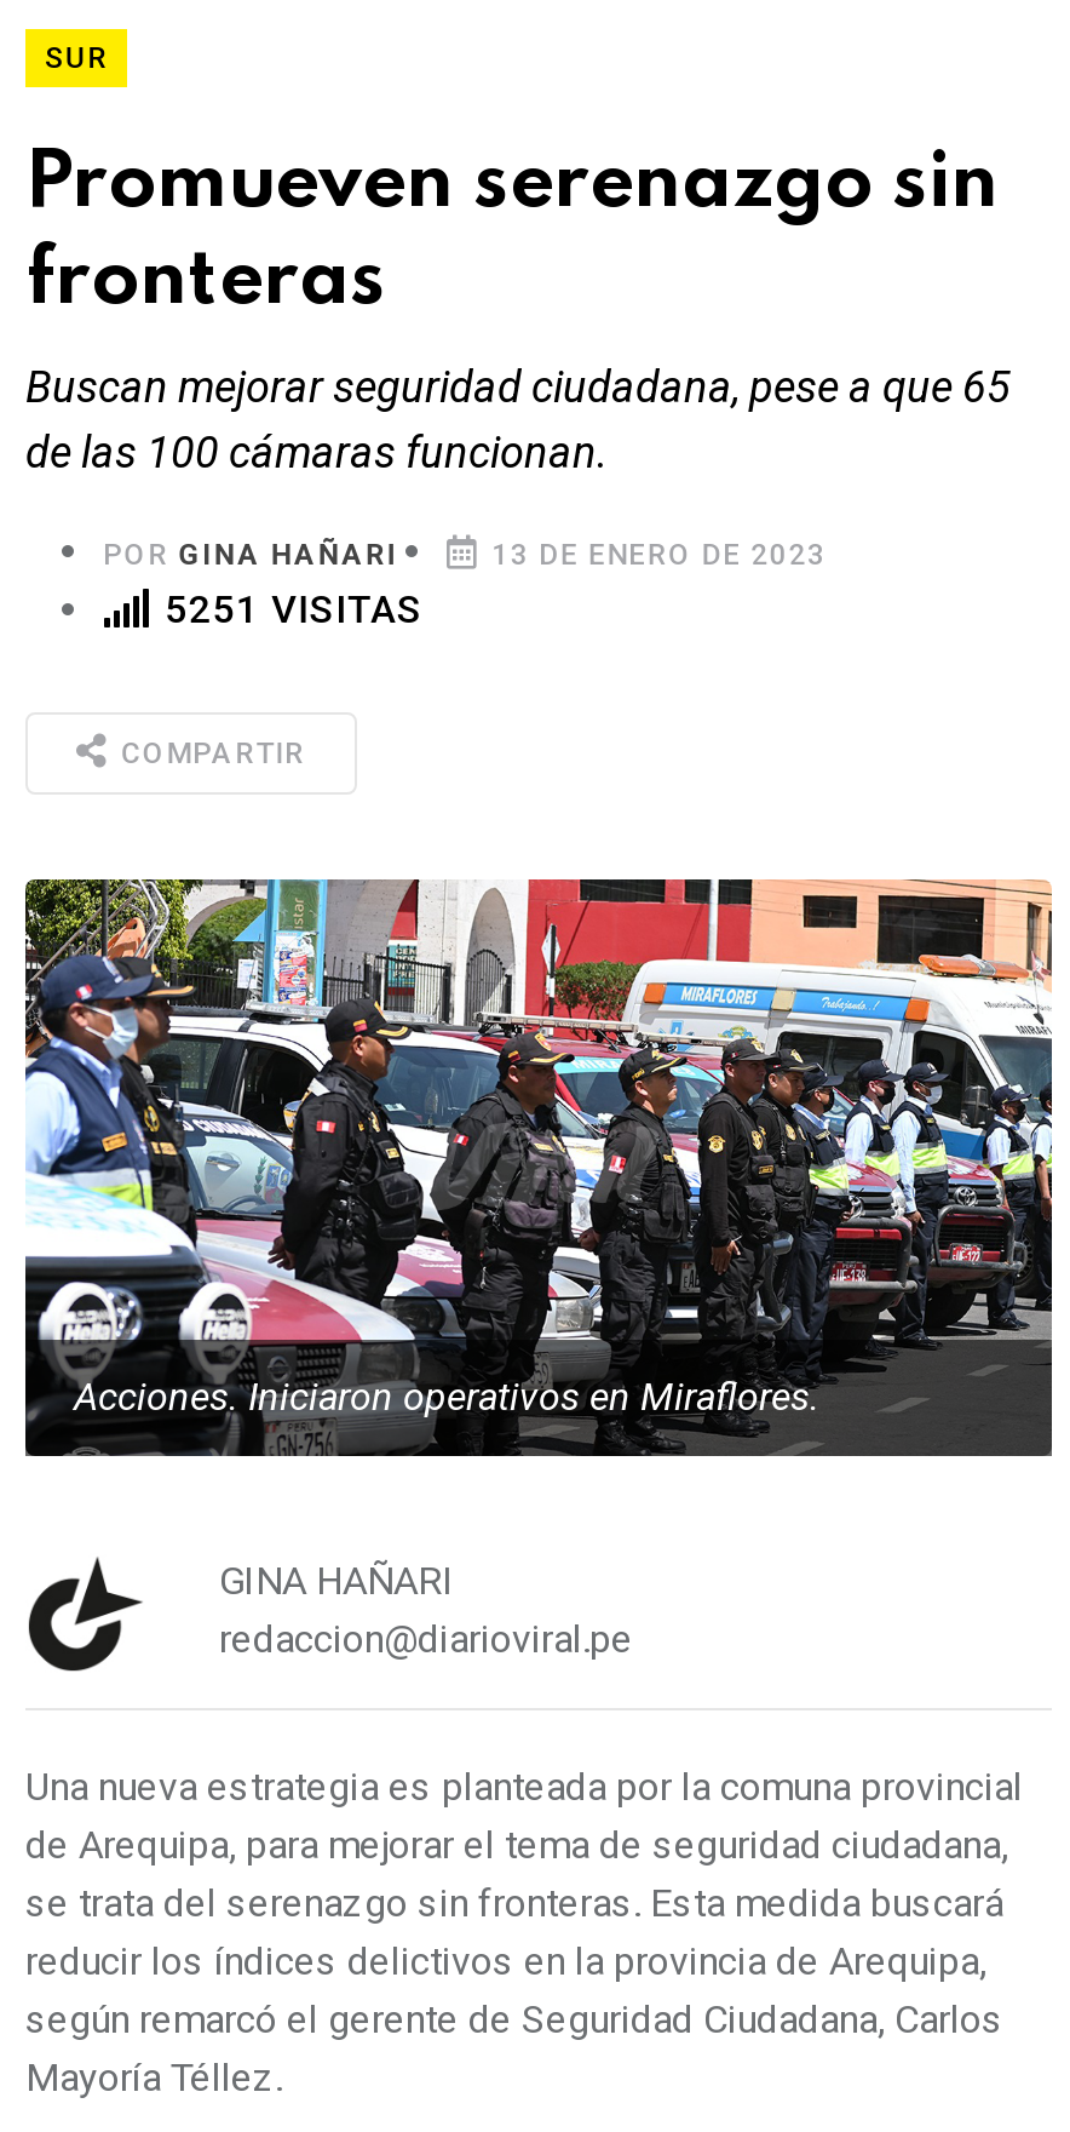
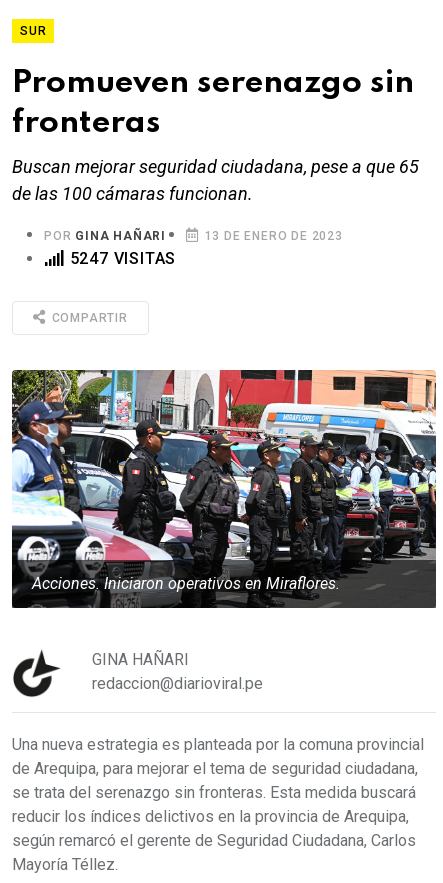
[153,586,423,632] 5251 VISITAS -> [65,249,176,268] 5247 VISITAS

